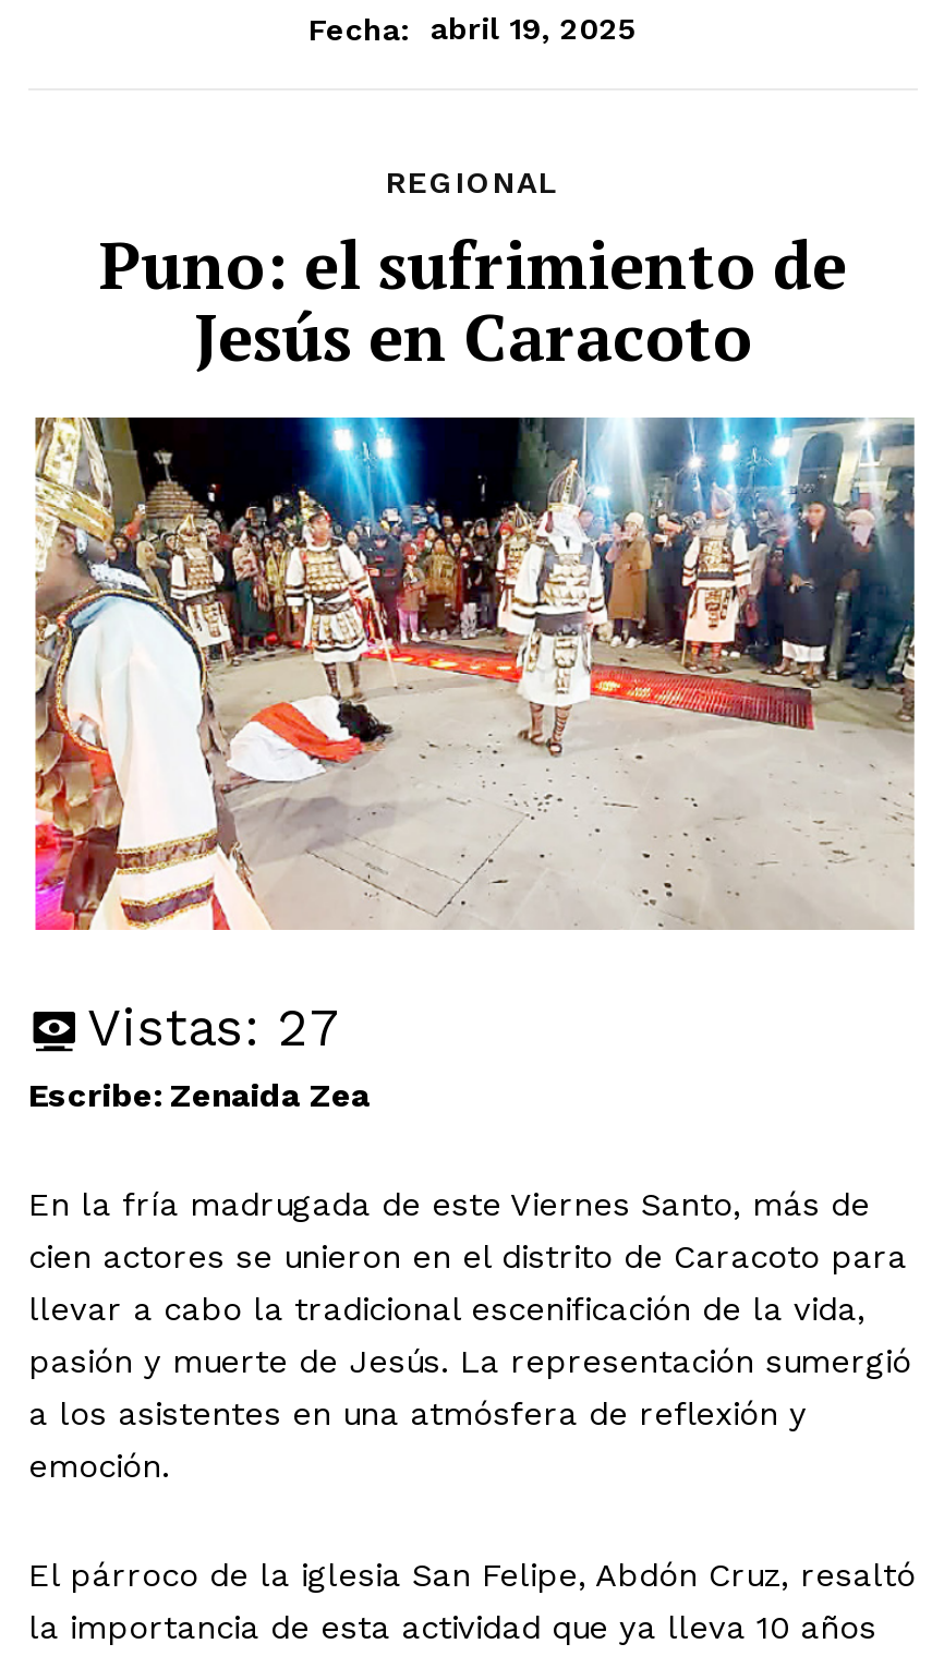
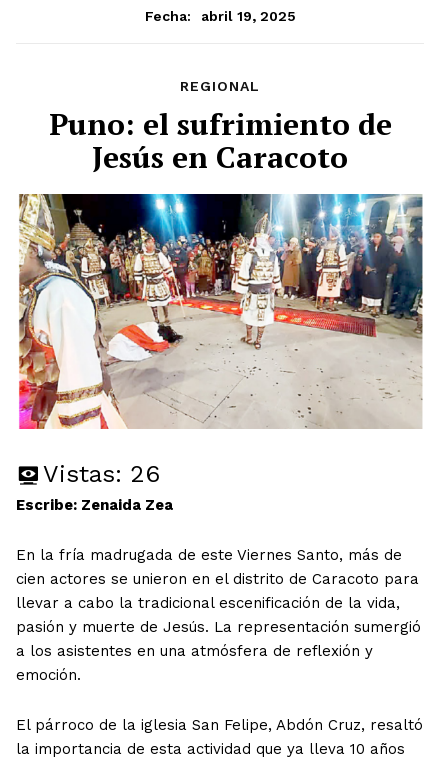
[87,998,340,1059] Vistas: 27 -> [43,460,160,488] Vistas: 26

